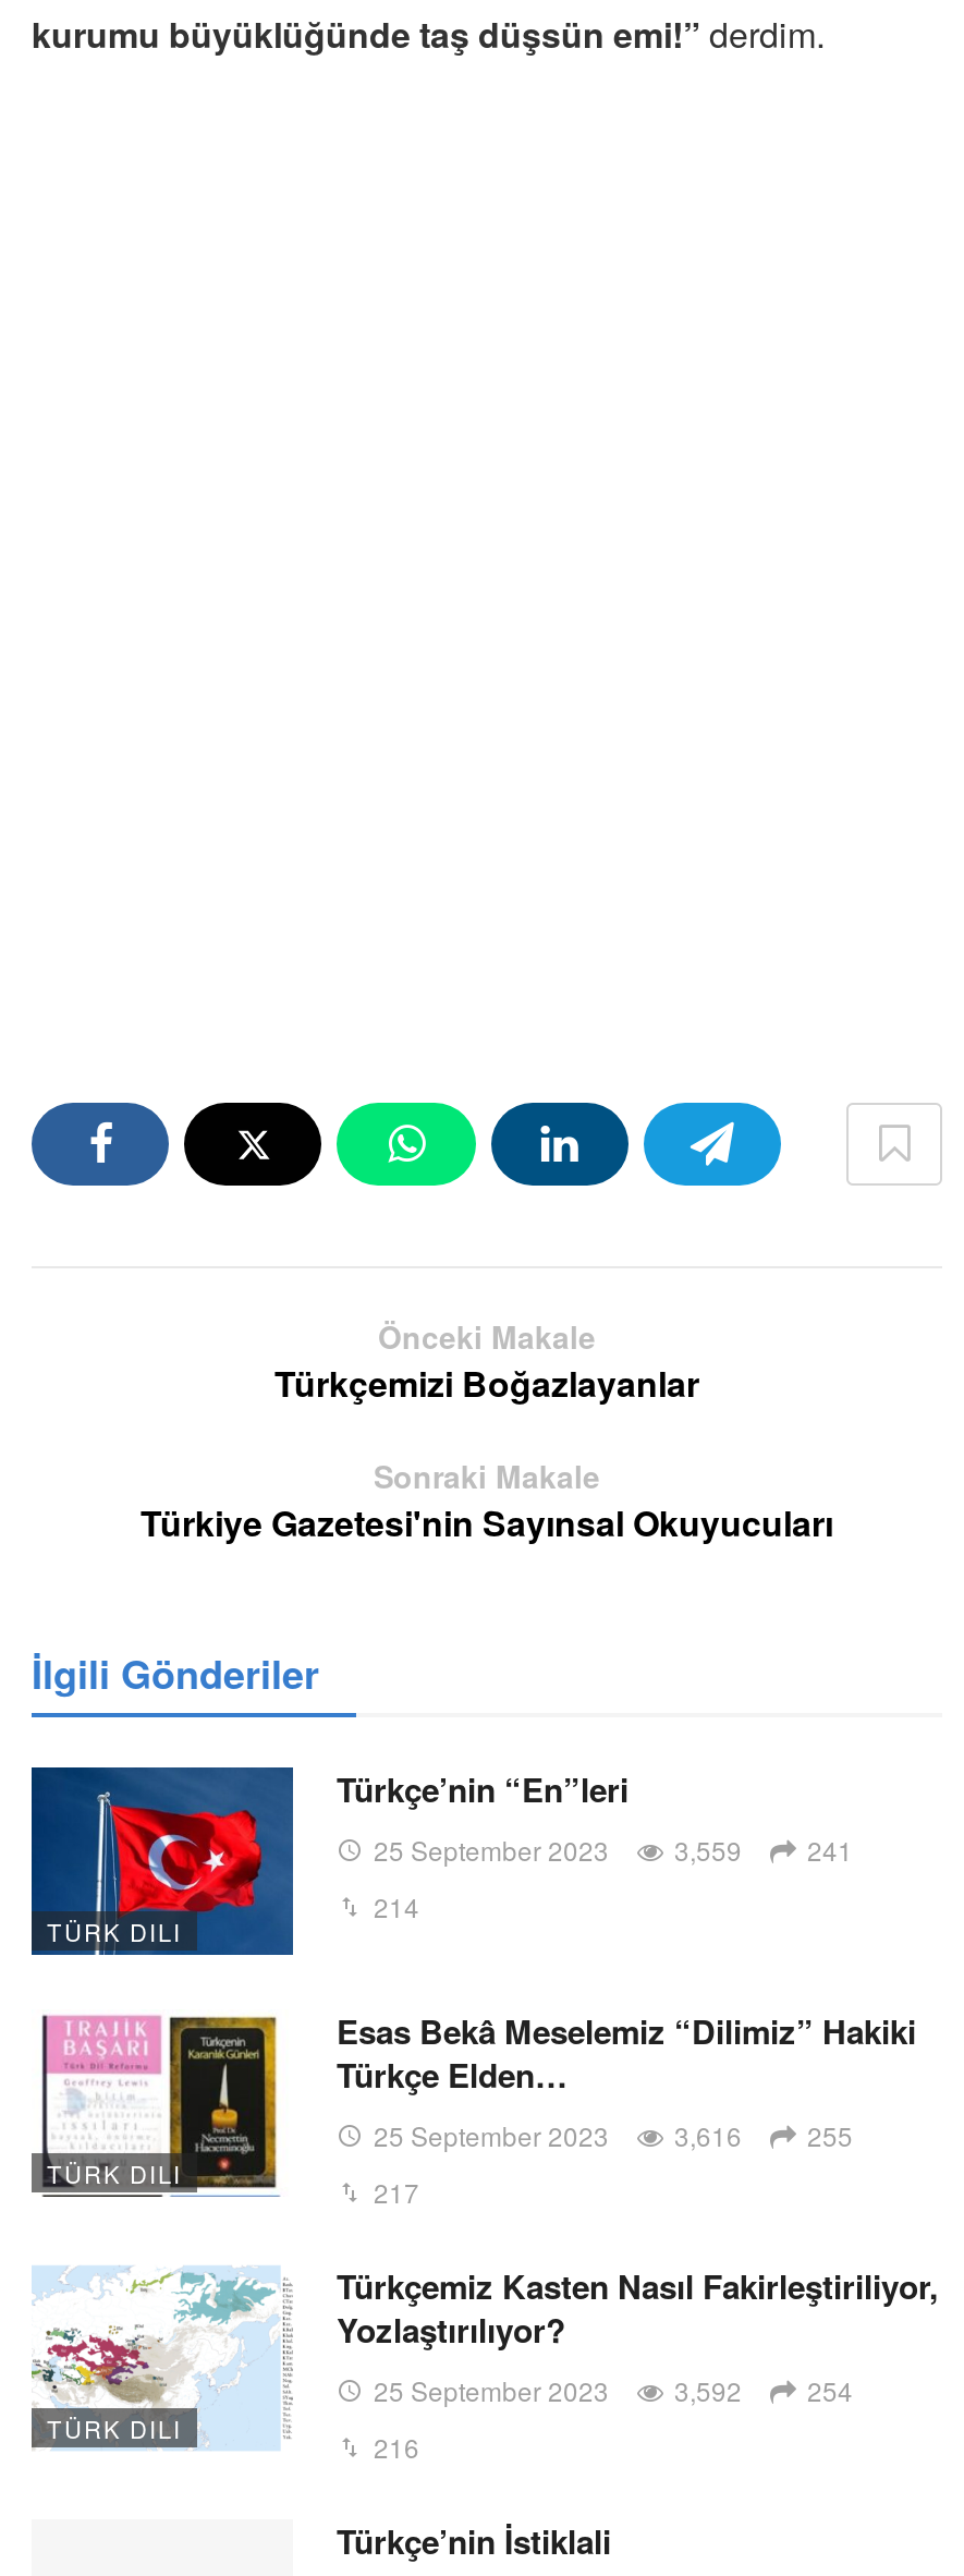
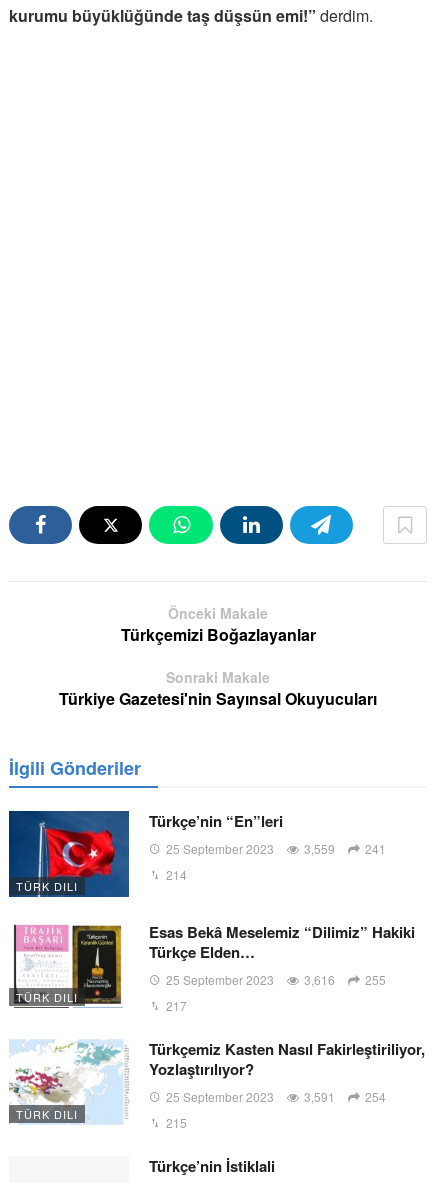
[374,2371,853,2408] 25 September 2023 3,592 254 -> [166,1088,386,1105] 25 September 2023 3,591 254
[374,2427,419,2464] 216 -> [166,1114,187,1131] 215

